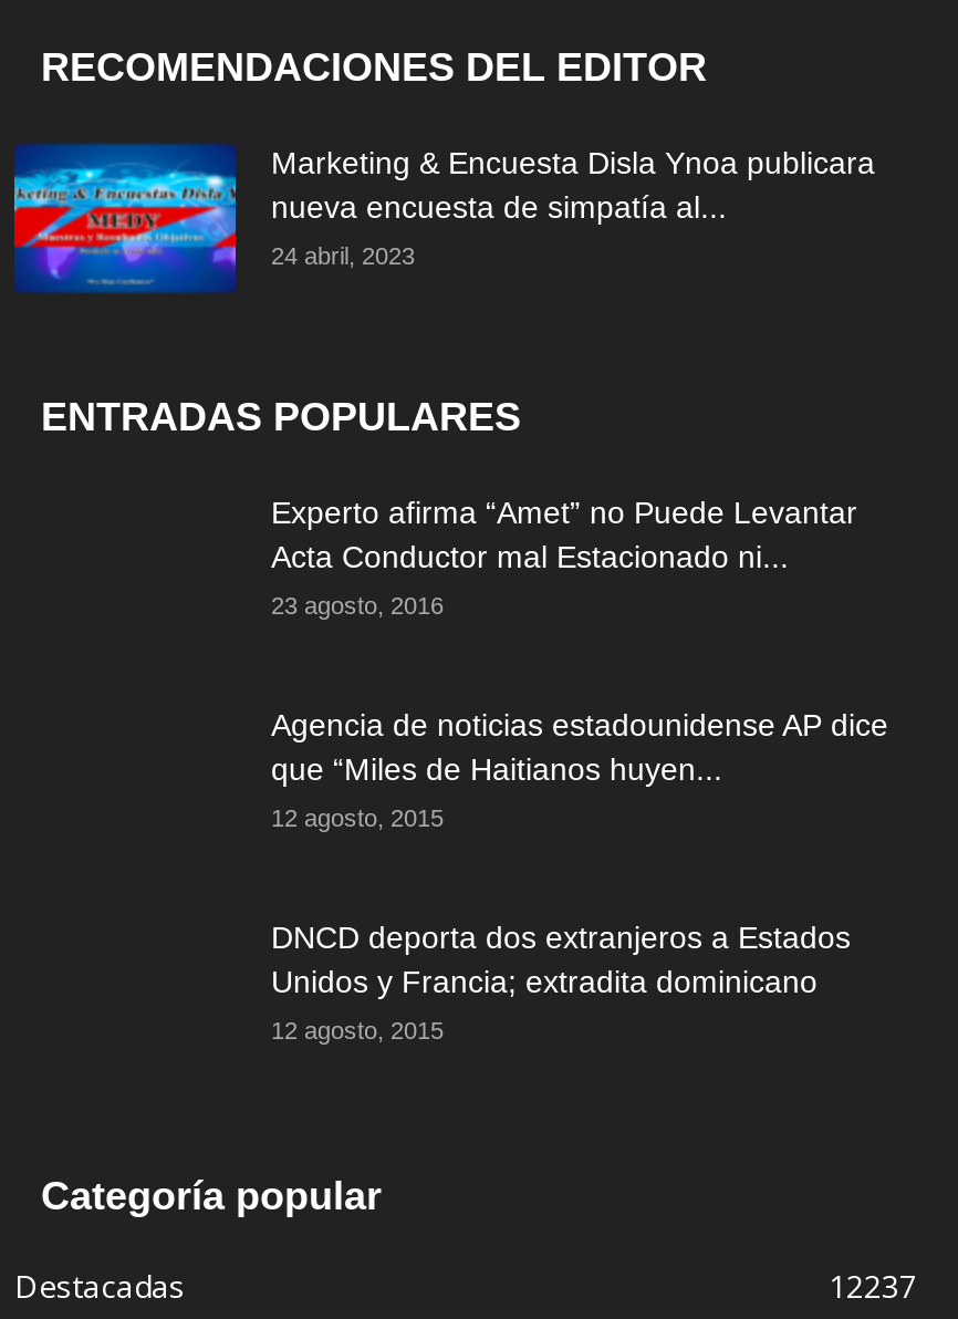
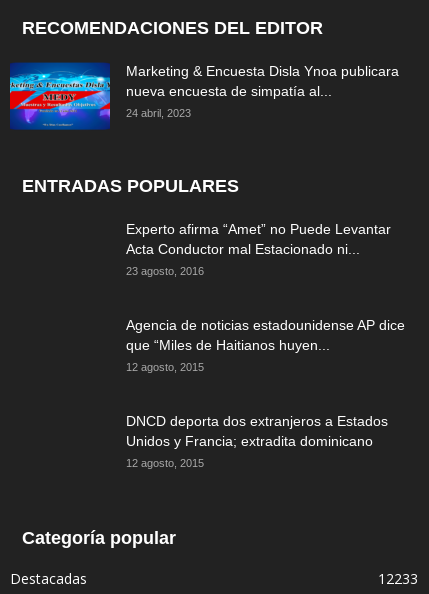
[829,1264,917,1306] 12237 -> [378,569,418,588] 12233

